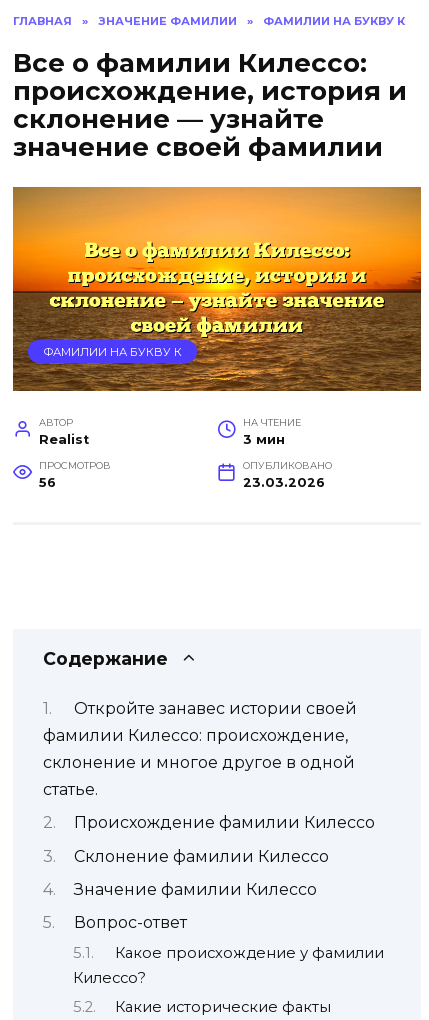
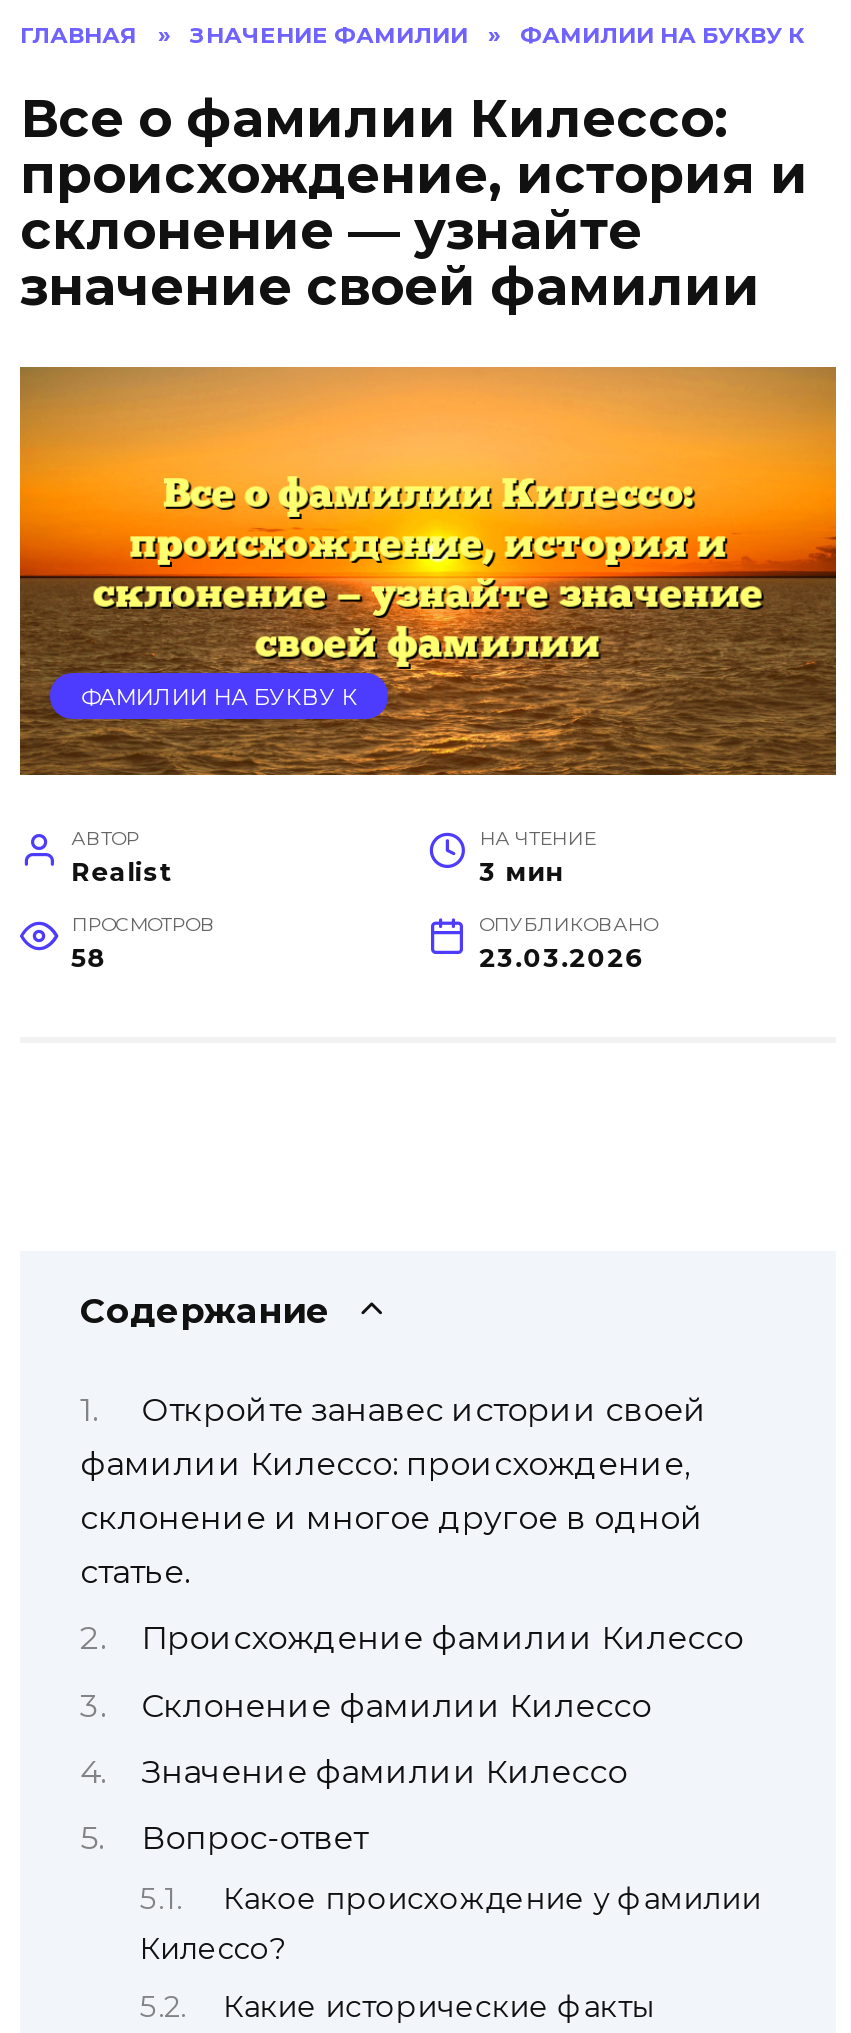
[39,475,56,490] 56 -> [71,944,107,974] 58

